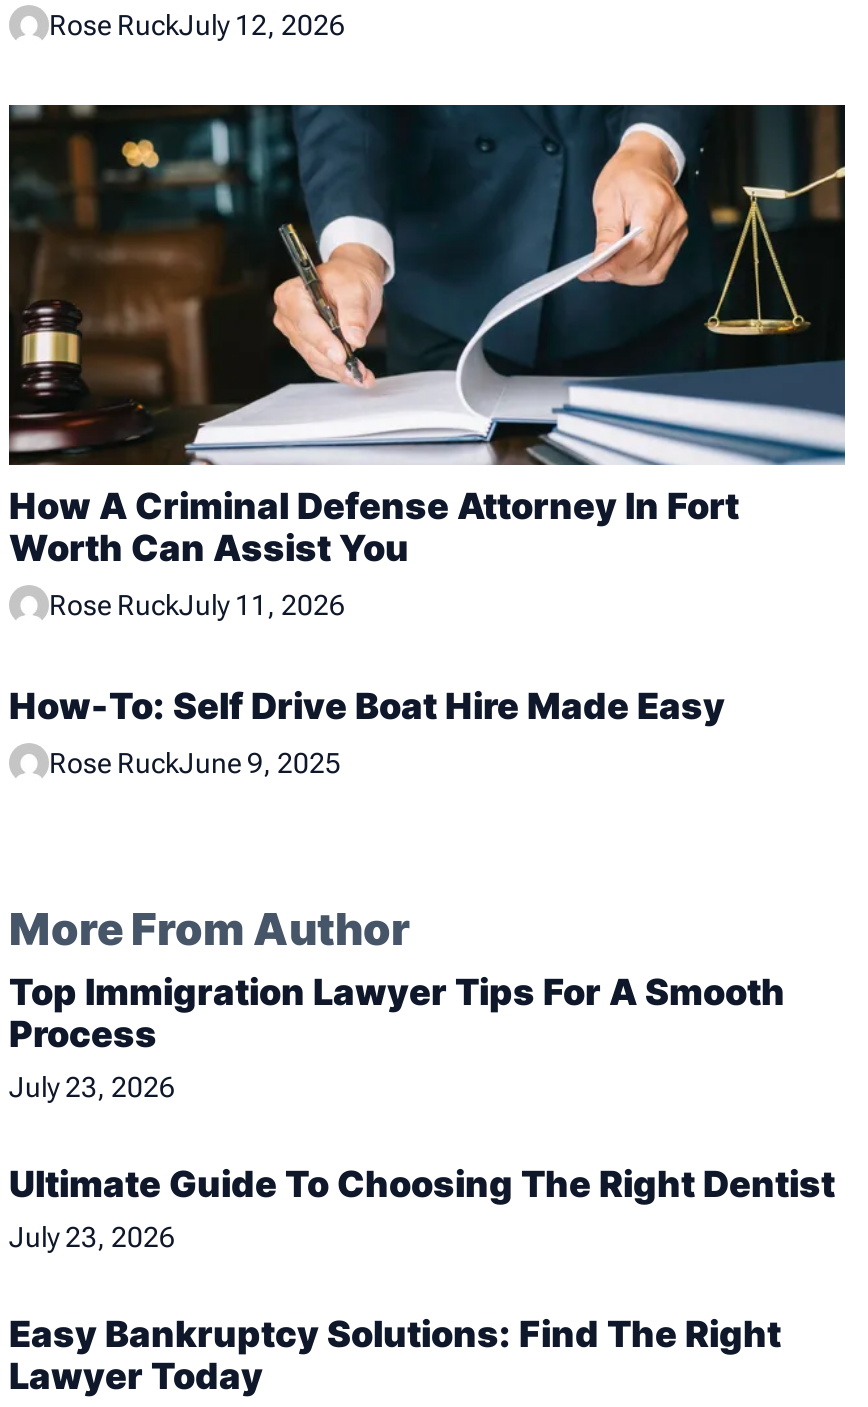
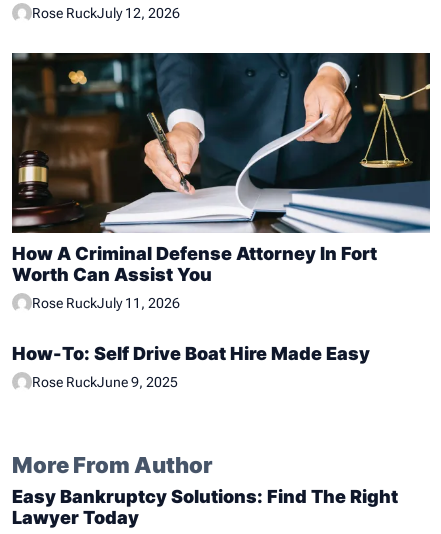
[9,971,835,1253] Top Immigration Lawyer Tips For A Smooth | Process | July 23, 2026 | Ultimate Guide To Choosing The Right Dentist | July 23, 2026 -> none

